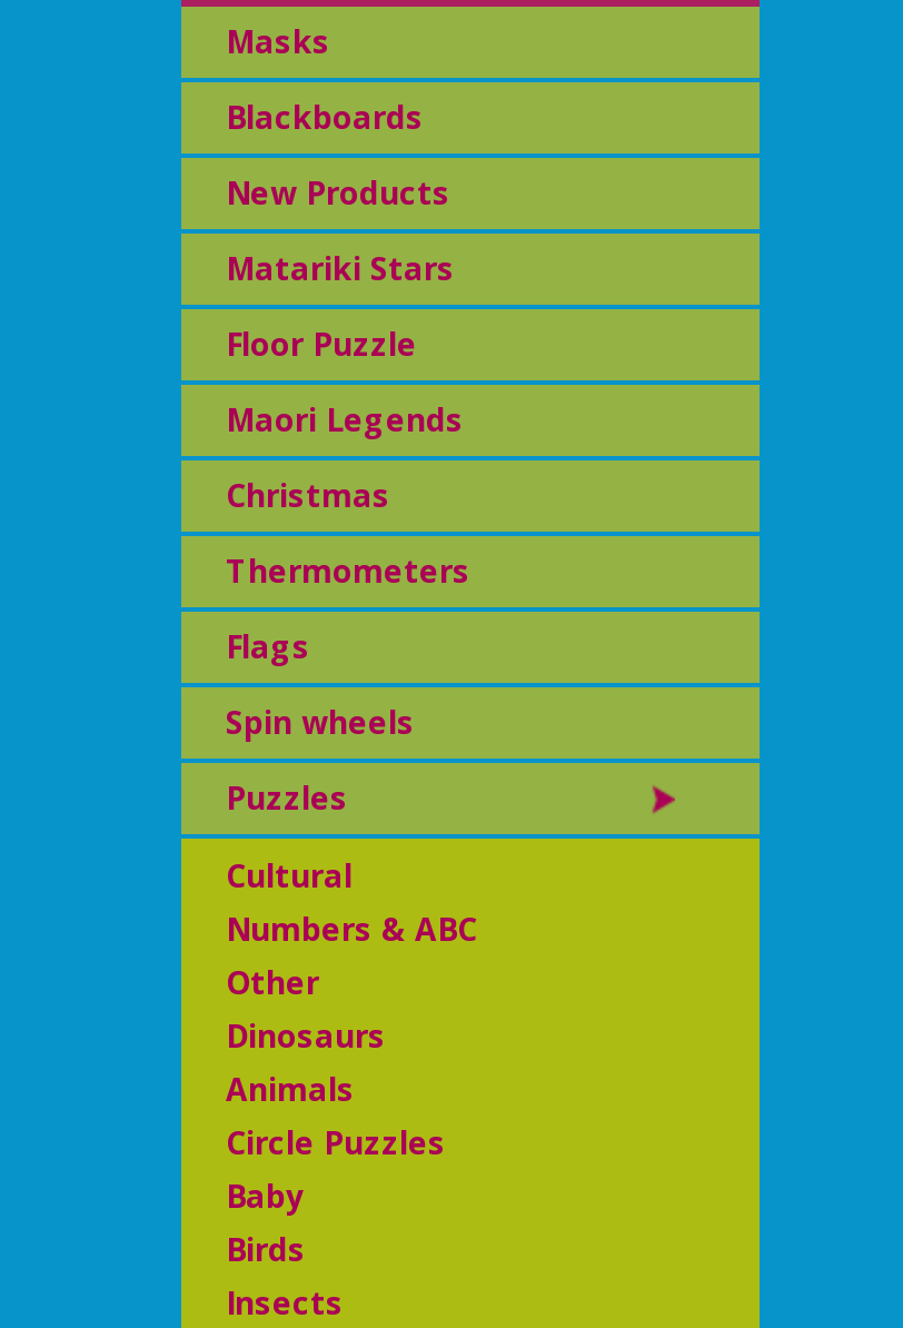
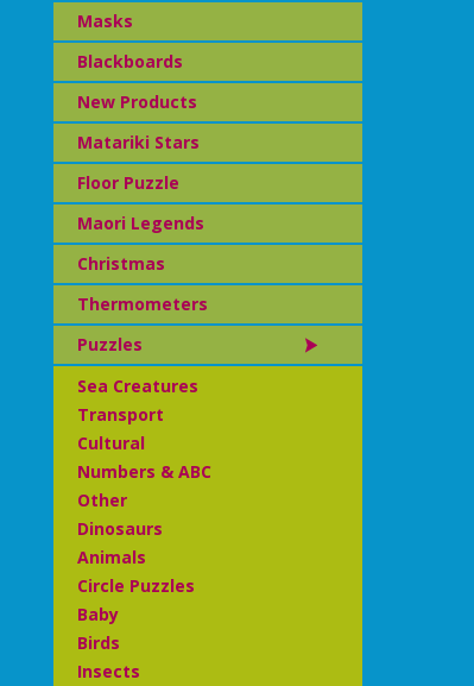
[226,624,415,741] Flags | Spin wheels -> none
moved [226,775,348,817] -> [77,333,143,356]: Puzzles
none -> [77,375,198,426] Sea Creatures | Transport

